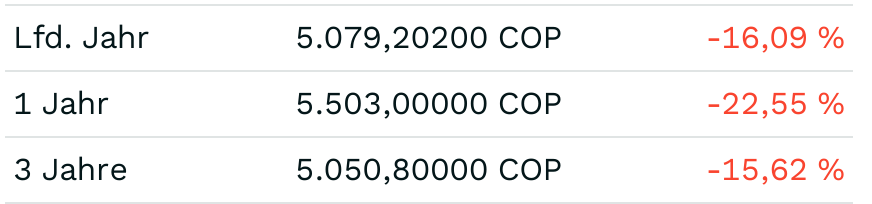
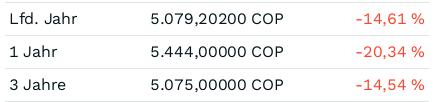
[706,18,845,56] -16,09% -> [355,9,425,28] -14,61%
[295,84,562,122] 5.503,00000 COP -> [150,42,283,61] 5.444,00000 COP
[706,84,845,122] -22,55% -> [355,42,425,61] -20,34%
[295,150,562,188] 5.050,80000 COP -> [150,75,283,94] 5.075,00000 COP
[706,150,845,188] -15,62% -> [355,75,425,94] -14,54%

